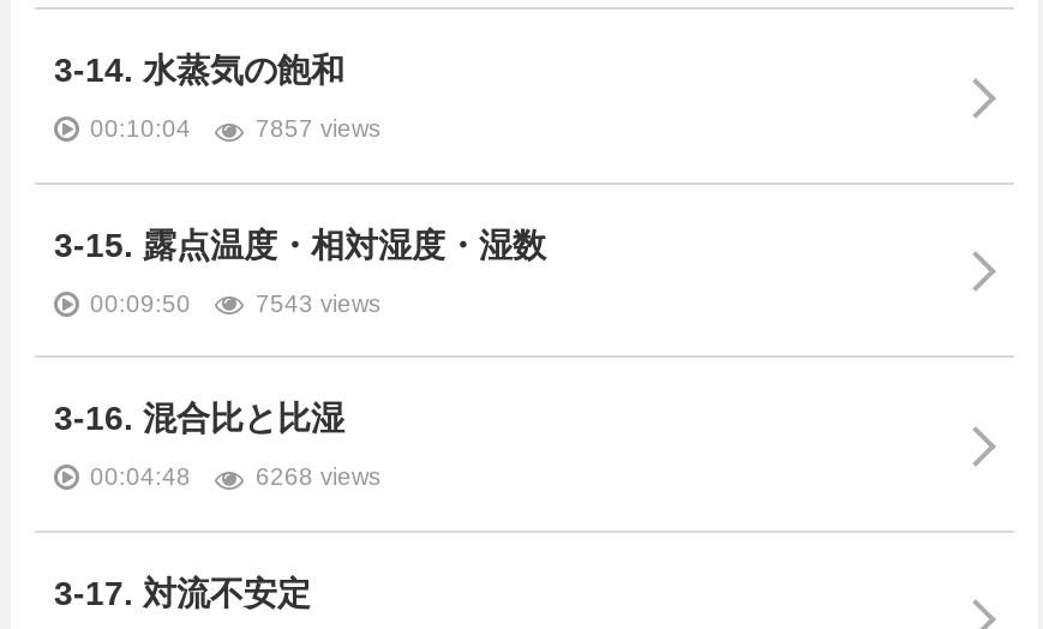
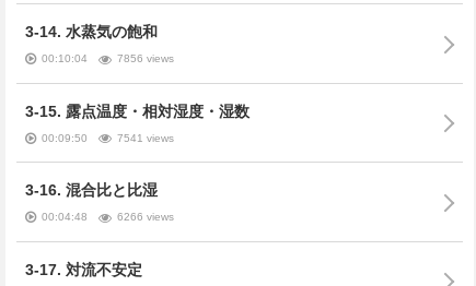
[256,116,380,143] 7857 views -> [117,53,174,65] 7856 views
[256,290,380,316] 7543 views -> [117,132,174,144] 7541 views
[256,464,380,490] 6268 views -> [117,211,174,223] 6266 views

